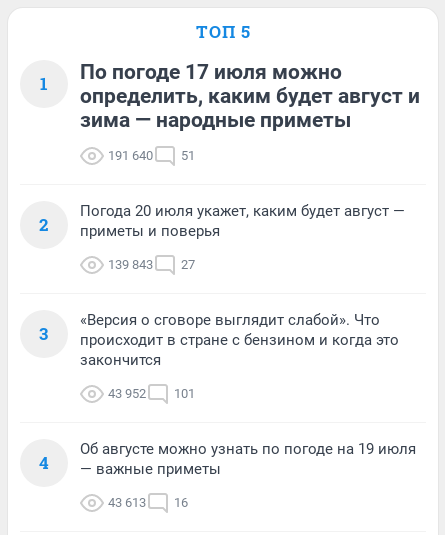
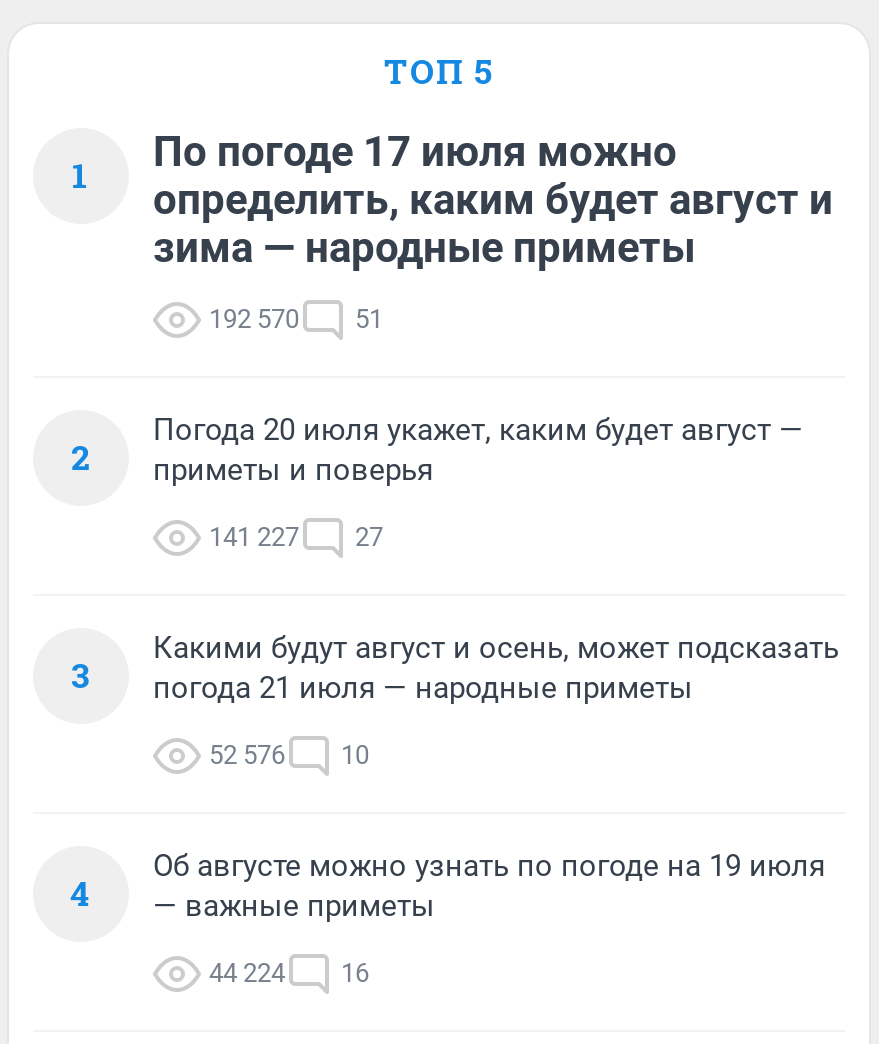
[108,148,195,163] 191 640 51 -> [209,304,383,334] 192 570 51
[108,257,195,272] 139 843 27 -> [209,522,383,552] 141 227 27
[80,311,399,369] «Версия о сговоре выглядит слабой». Что | происходит в стране с бензином и когда это | закончится -> [153,630,839,706] Какими будут август и осень, может подсказать | погода 21 июля — народные приметы
[108,386,195,401] 43 952 | 101 -> [209,740,369,770] 52 576 | 10
[108,495,188,510] 43 613 16 -> [209,958,369,988] 44 224 16

